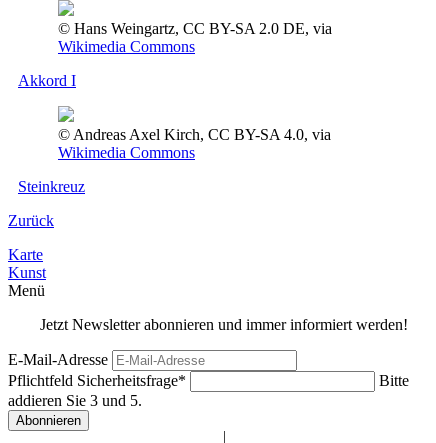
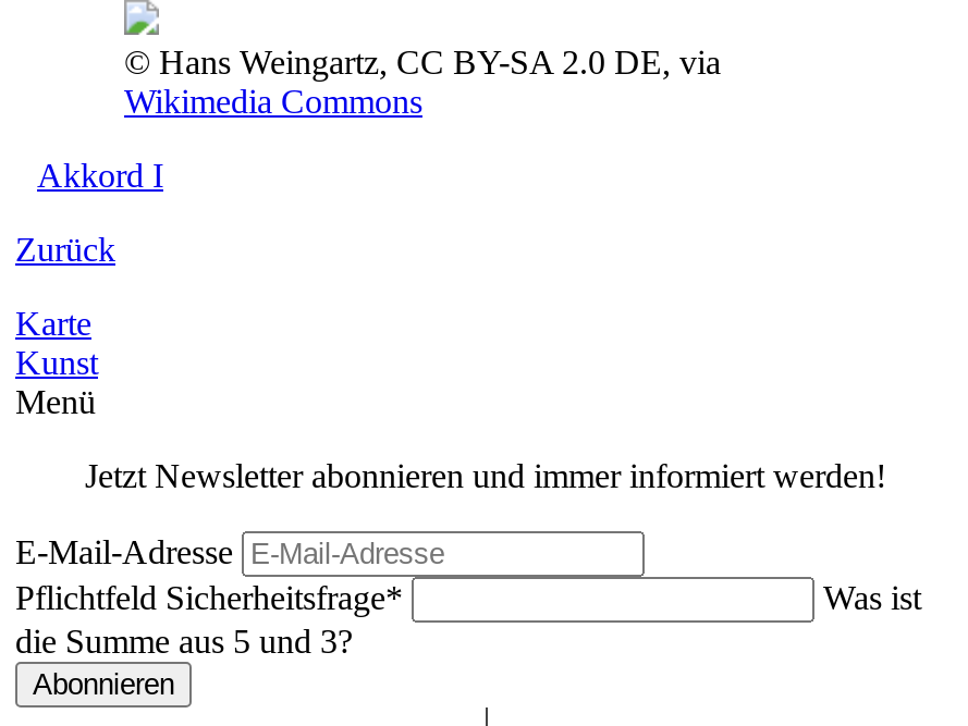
[18,126,331,195] © Andreas Axel Kirch, CC BY-SA 4.0, via | Wikimedia Commons | Steinkreuz -> none
[8,372,409,409] Bitte | addieren Sie 3 und 5. -> [15,578,921,659] Was ist | die Summe aus 5 und 3?

